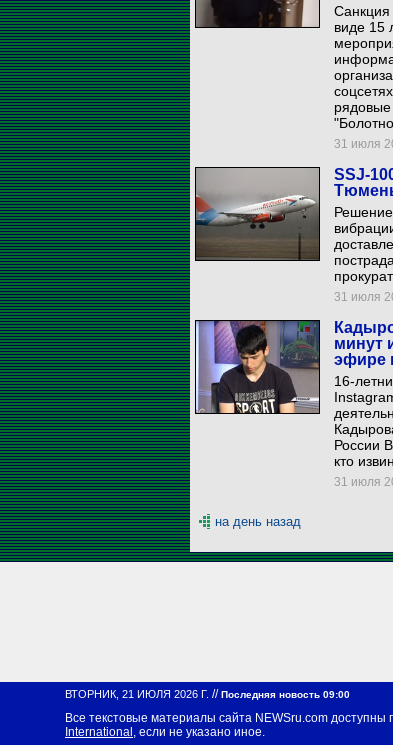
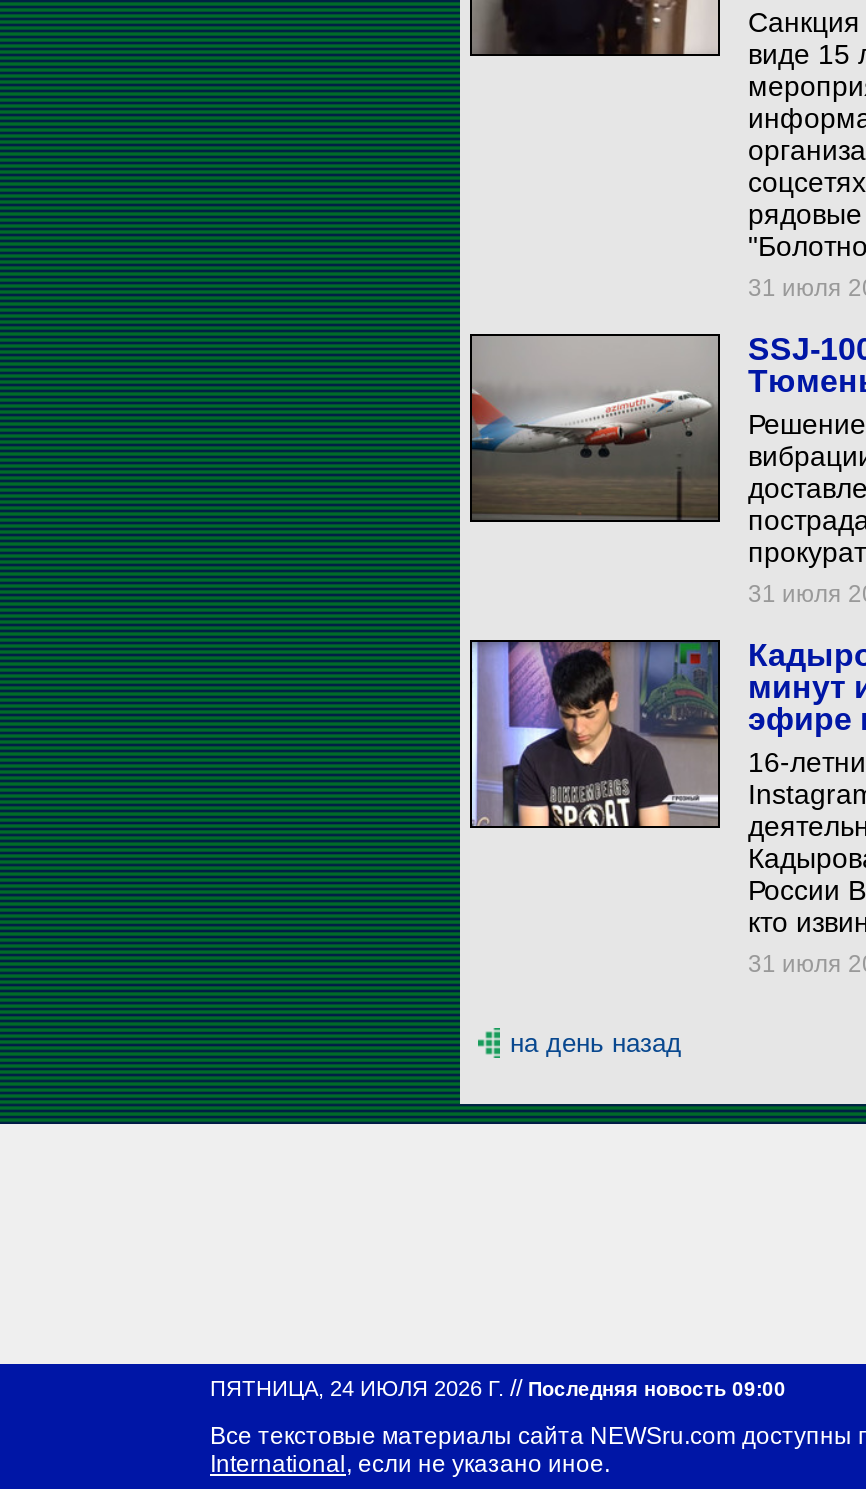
[65,687,350,701] ВТОРНИК, 21 ИЮЛЯ 2026 Г. // Последняя новость 09:00 -> [210,1374,786,1402] ПЯТНИЦА, 24 ИЮЛЯ 2026 Г. // Последняя новость 09:00

